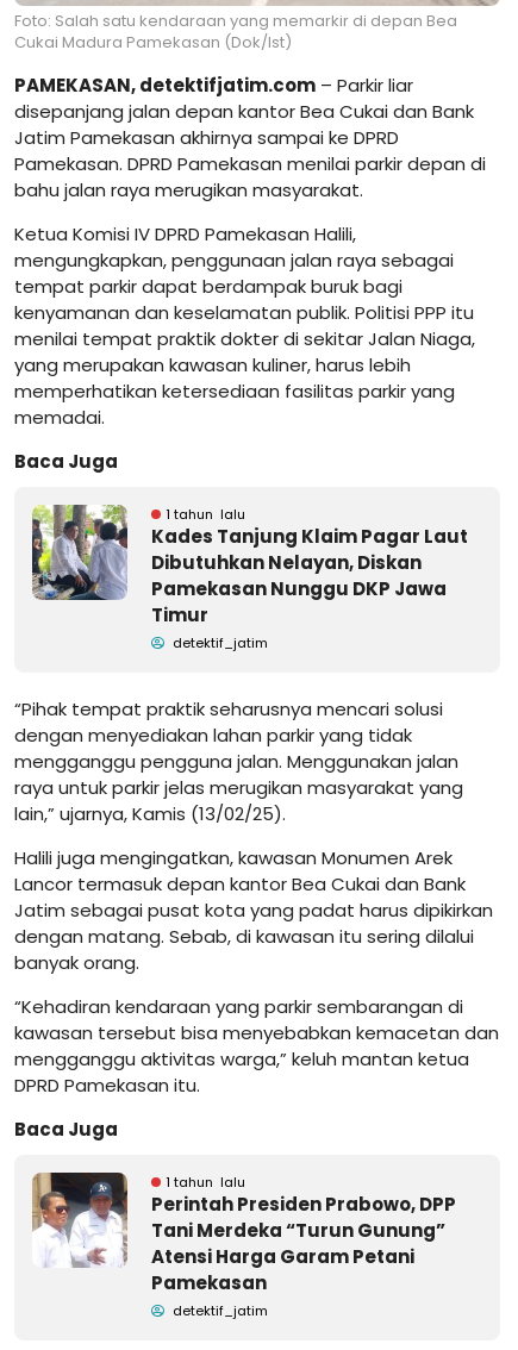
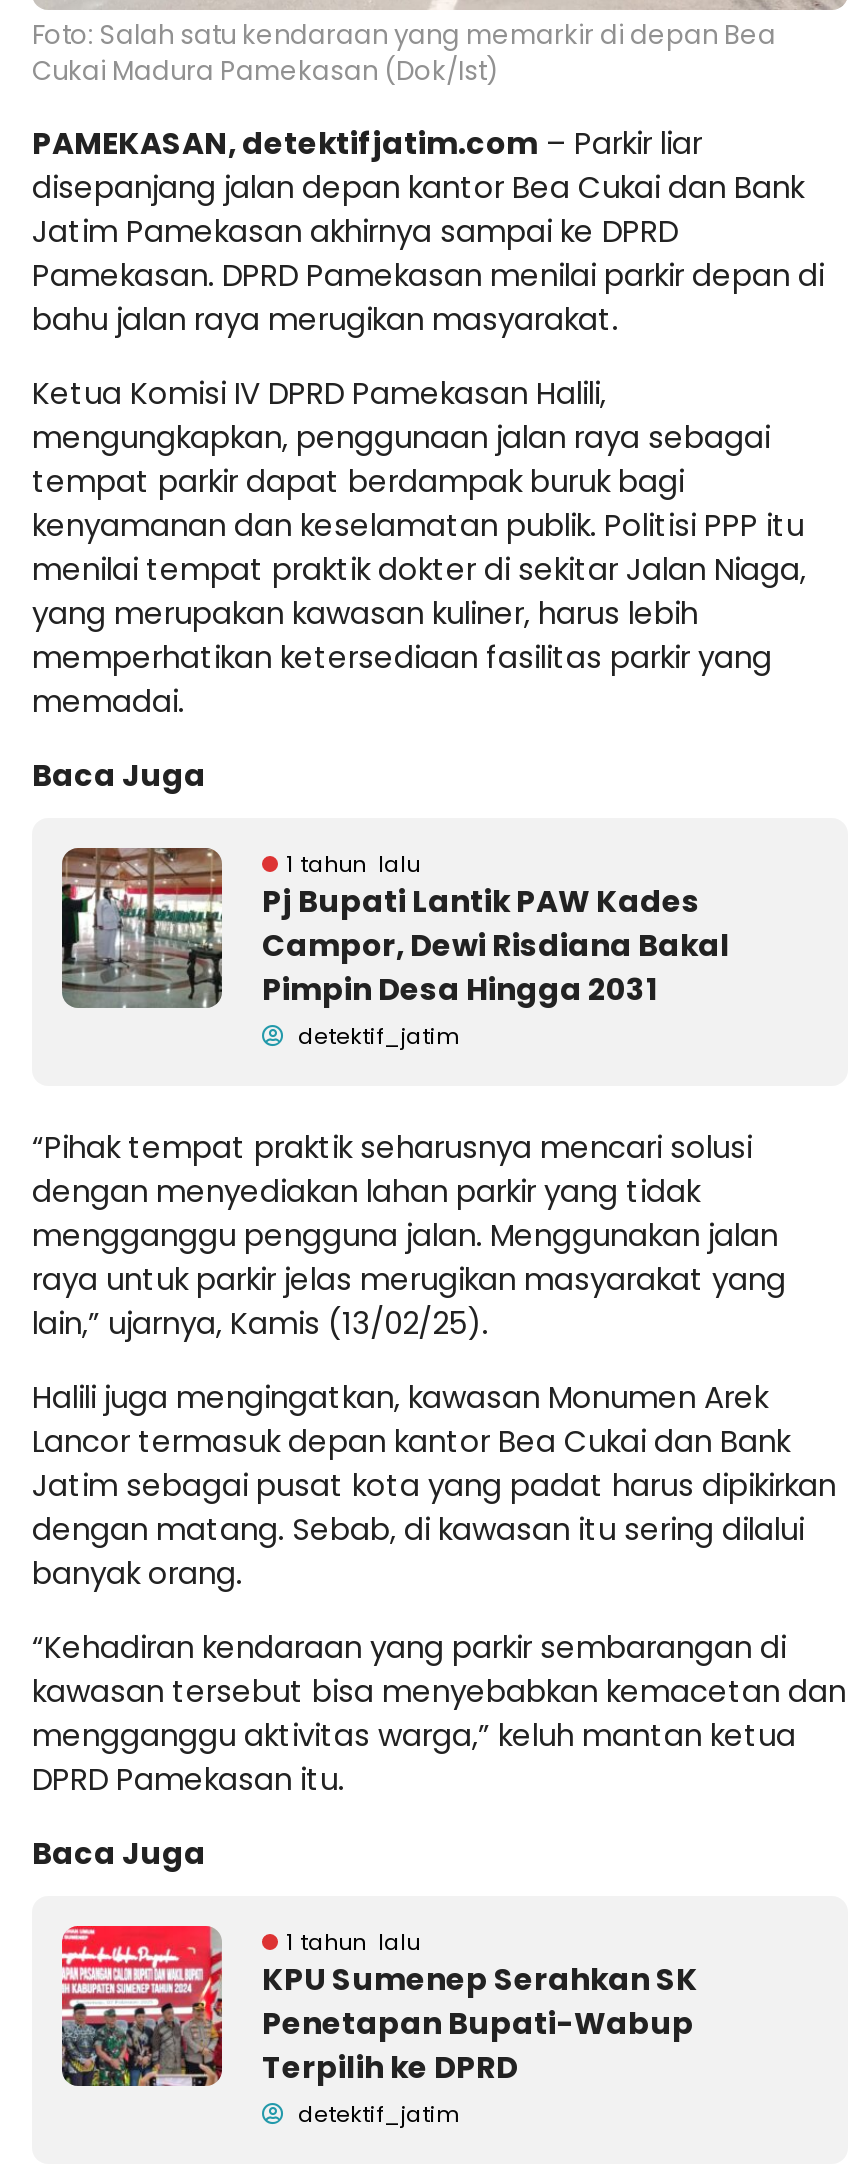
[31,504,468,627] [image] | Kades Tanjung Klaim Pagar Laut | Dibutuhkan Nelayan, Diskan | Pamekasan Nunggu DKP Jawa | Timur -> [60,846,730,1010] [image] | Pj Bupati Lantik PAW Kades | Campor, Dewi Risdiana Bakal | Pimpin Desa Hingga 2031
[31,1171,456,1295] [image] | Perintah Presiden Prabowo, DPP | Tani Merdeka “Turun Gunung” | Atensi Harga Garam Petani | Pamekasan -> [60,1924,698,2088] [image] | KPU Sumenep Serahkan SK | Penetapan Bupati-Wabup | Terpilih ke DPRD

